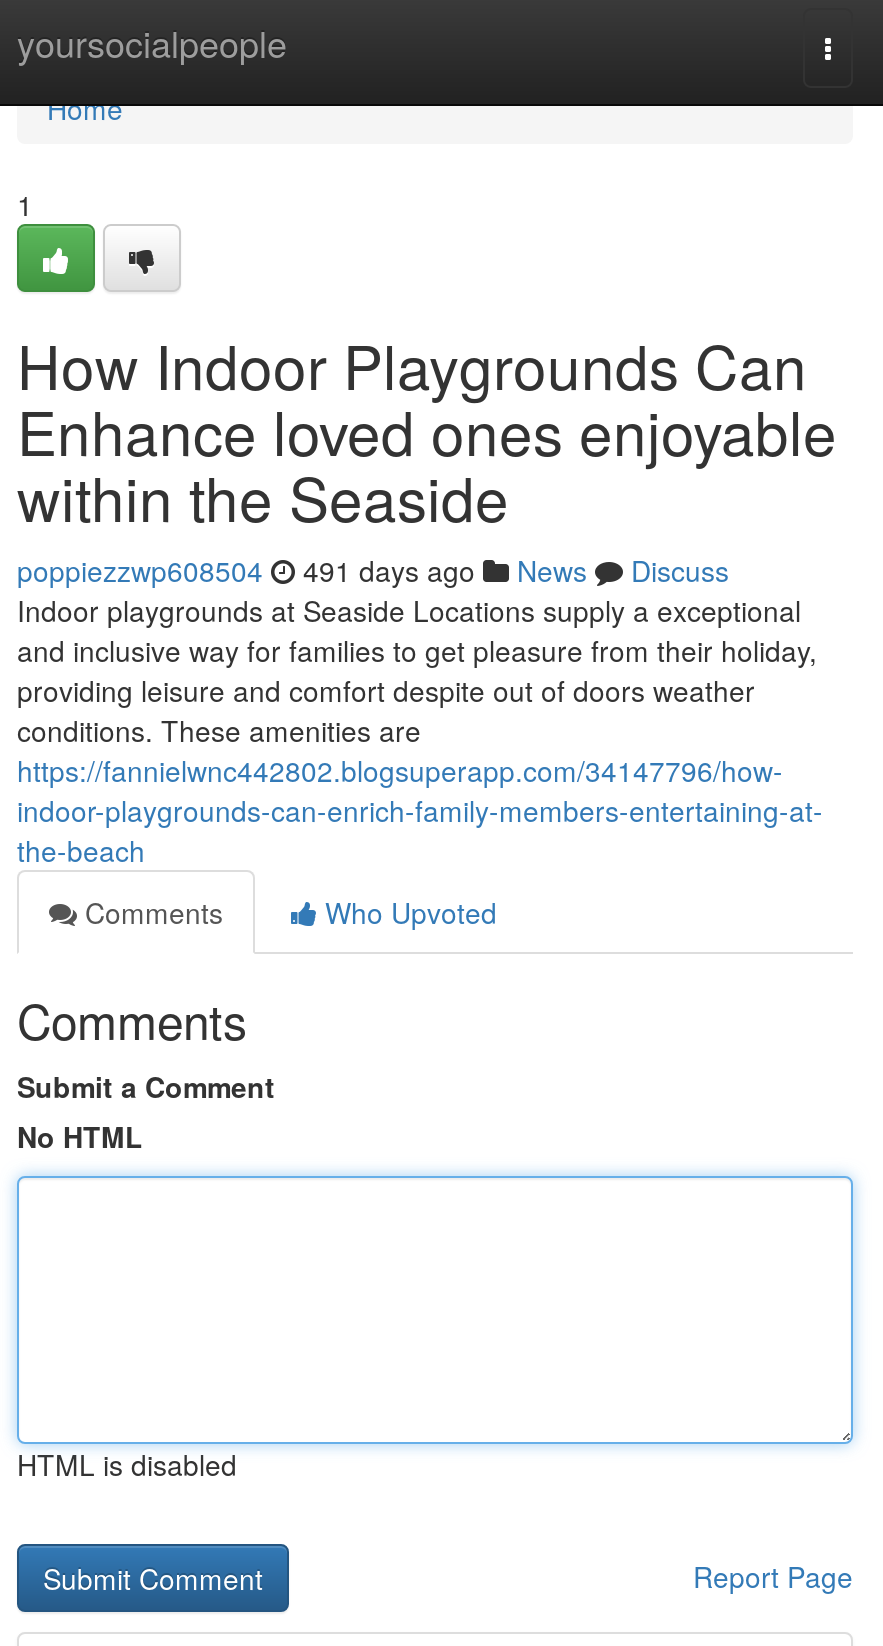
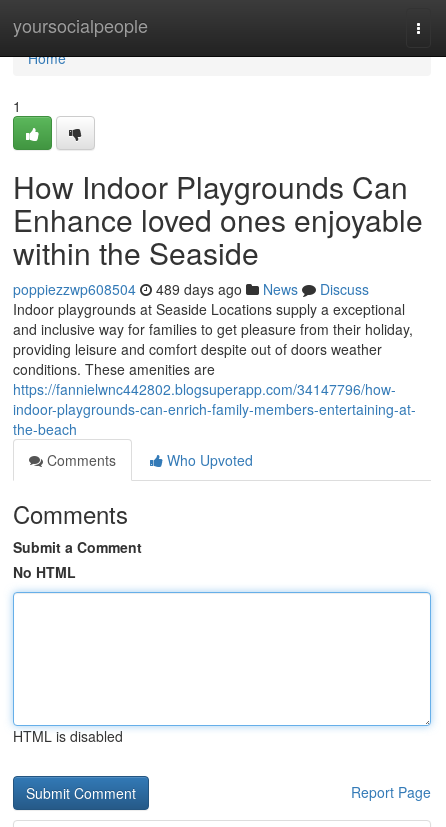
[17,550,729,590] poppiezzwp608504 491 days ago News Discuss -> [13,279,369,299] poppiezzwp608504 489 days ago News Discuss

